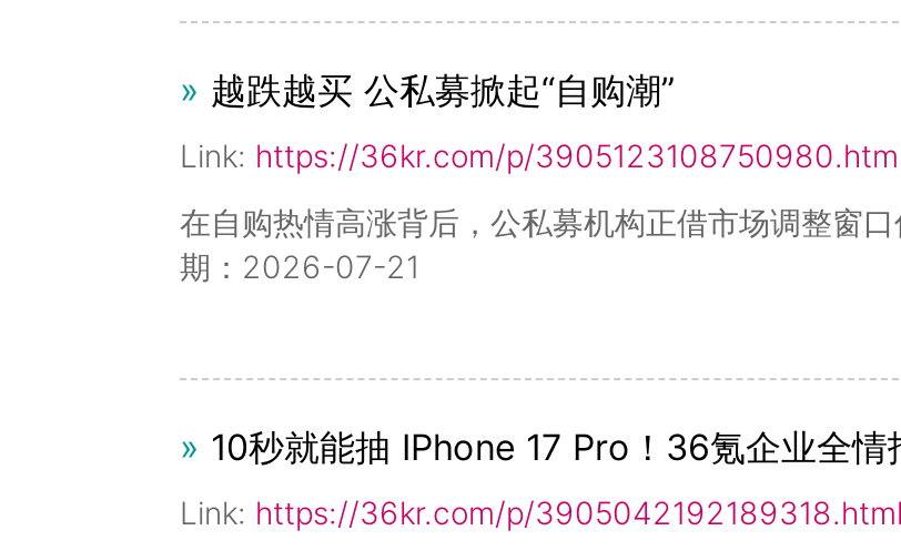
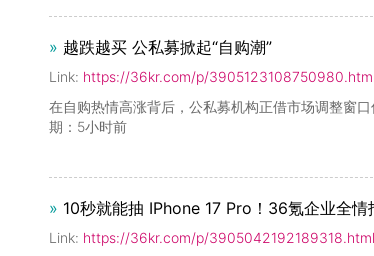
[180,247,419,285] 期：2026-07-21 -> [49,118,127,135] 期：5小时前

